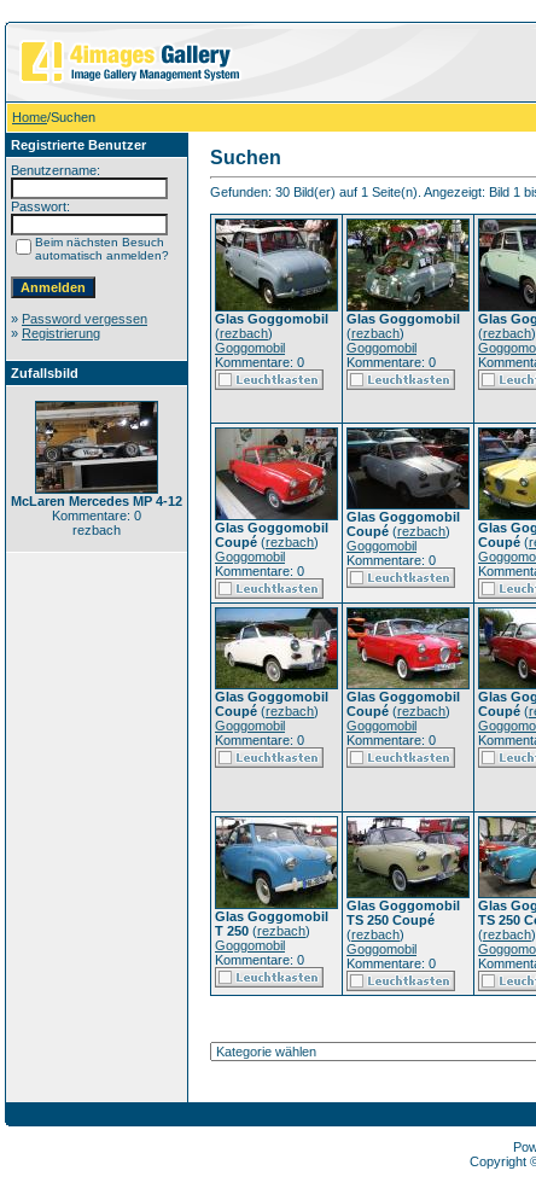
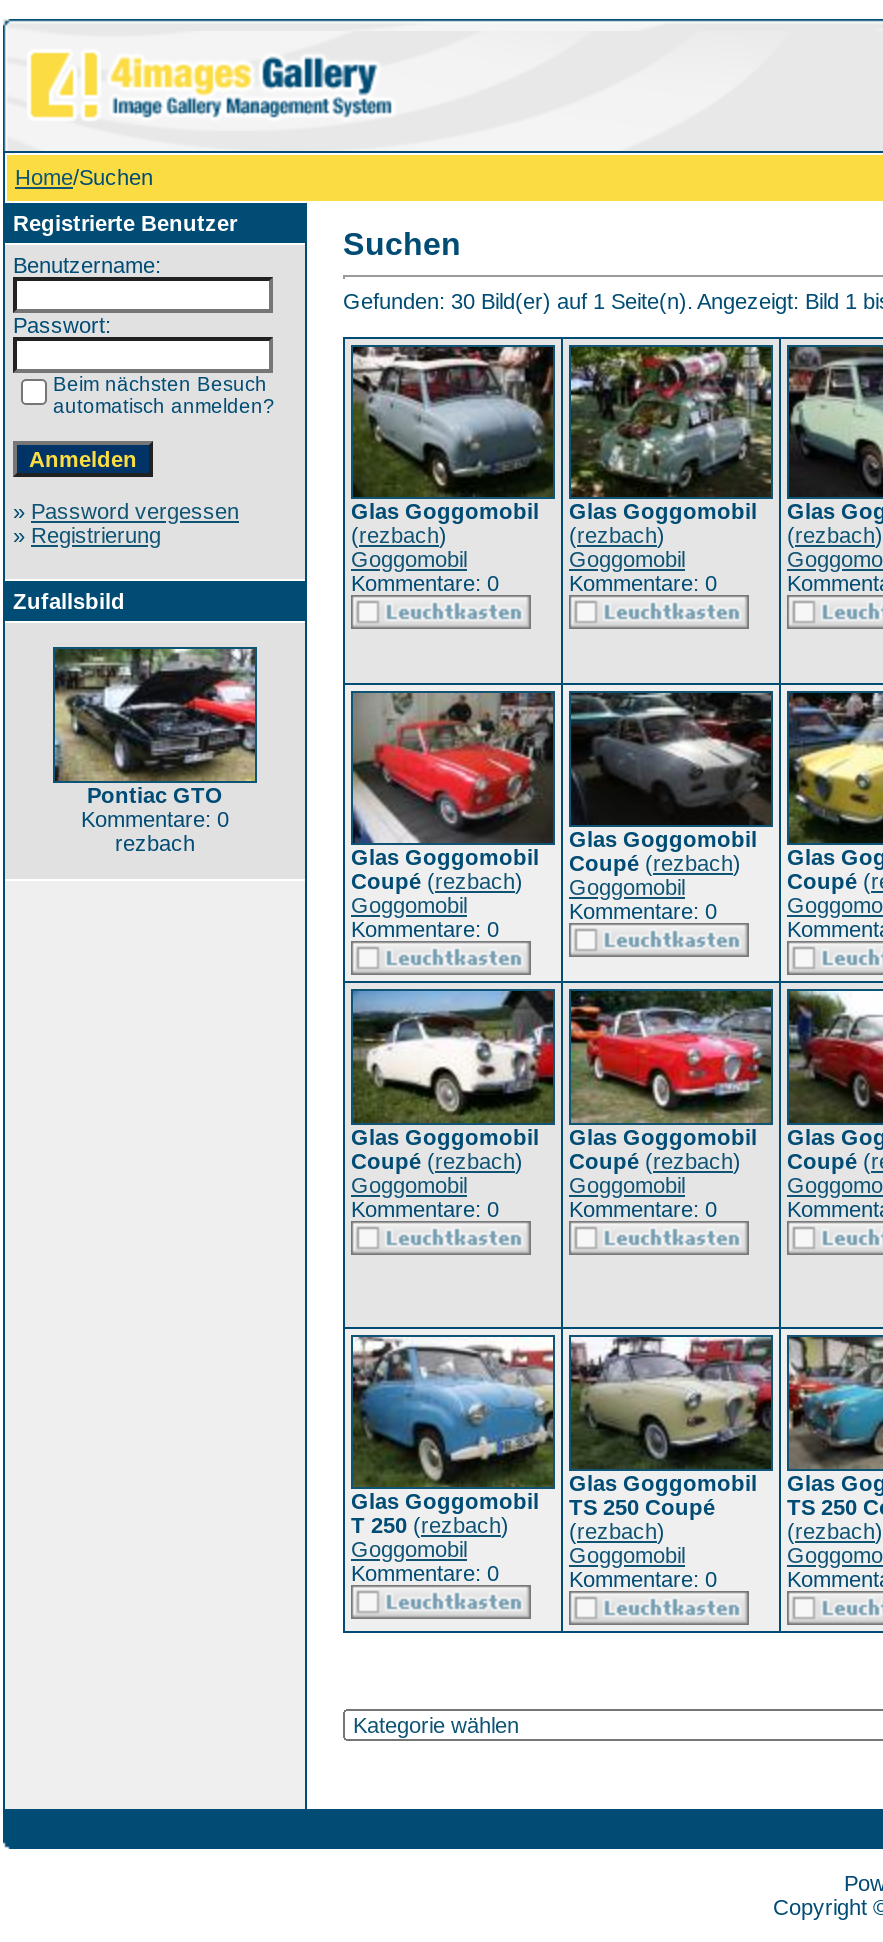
[11,401,182,508] [image] | McLaren Mercedes MP 4-12 -> [53,647,257,807] [image] | Pontiac GTO

